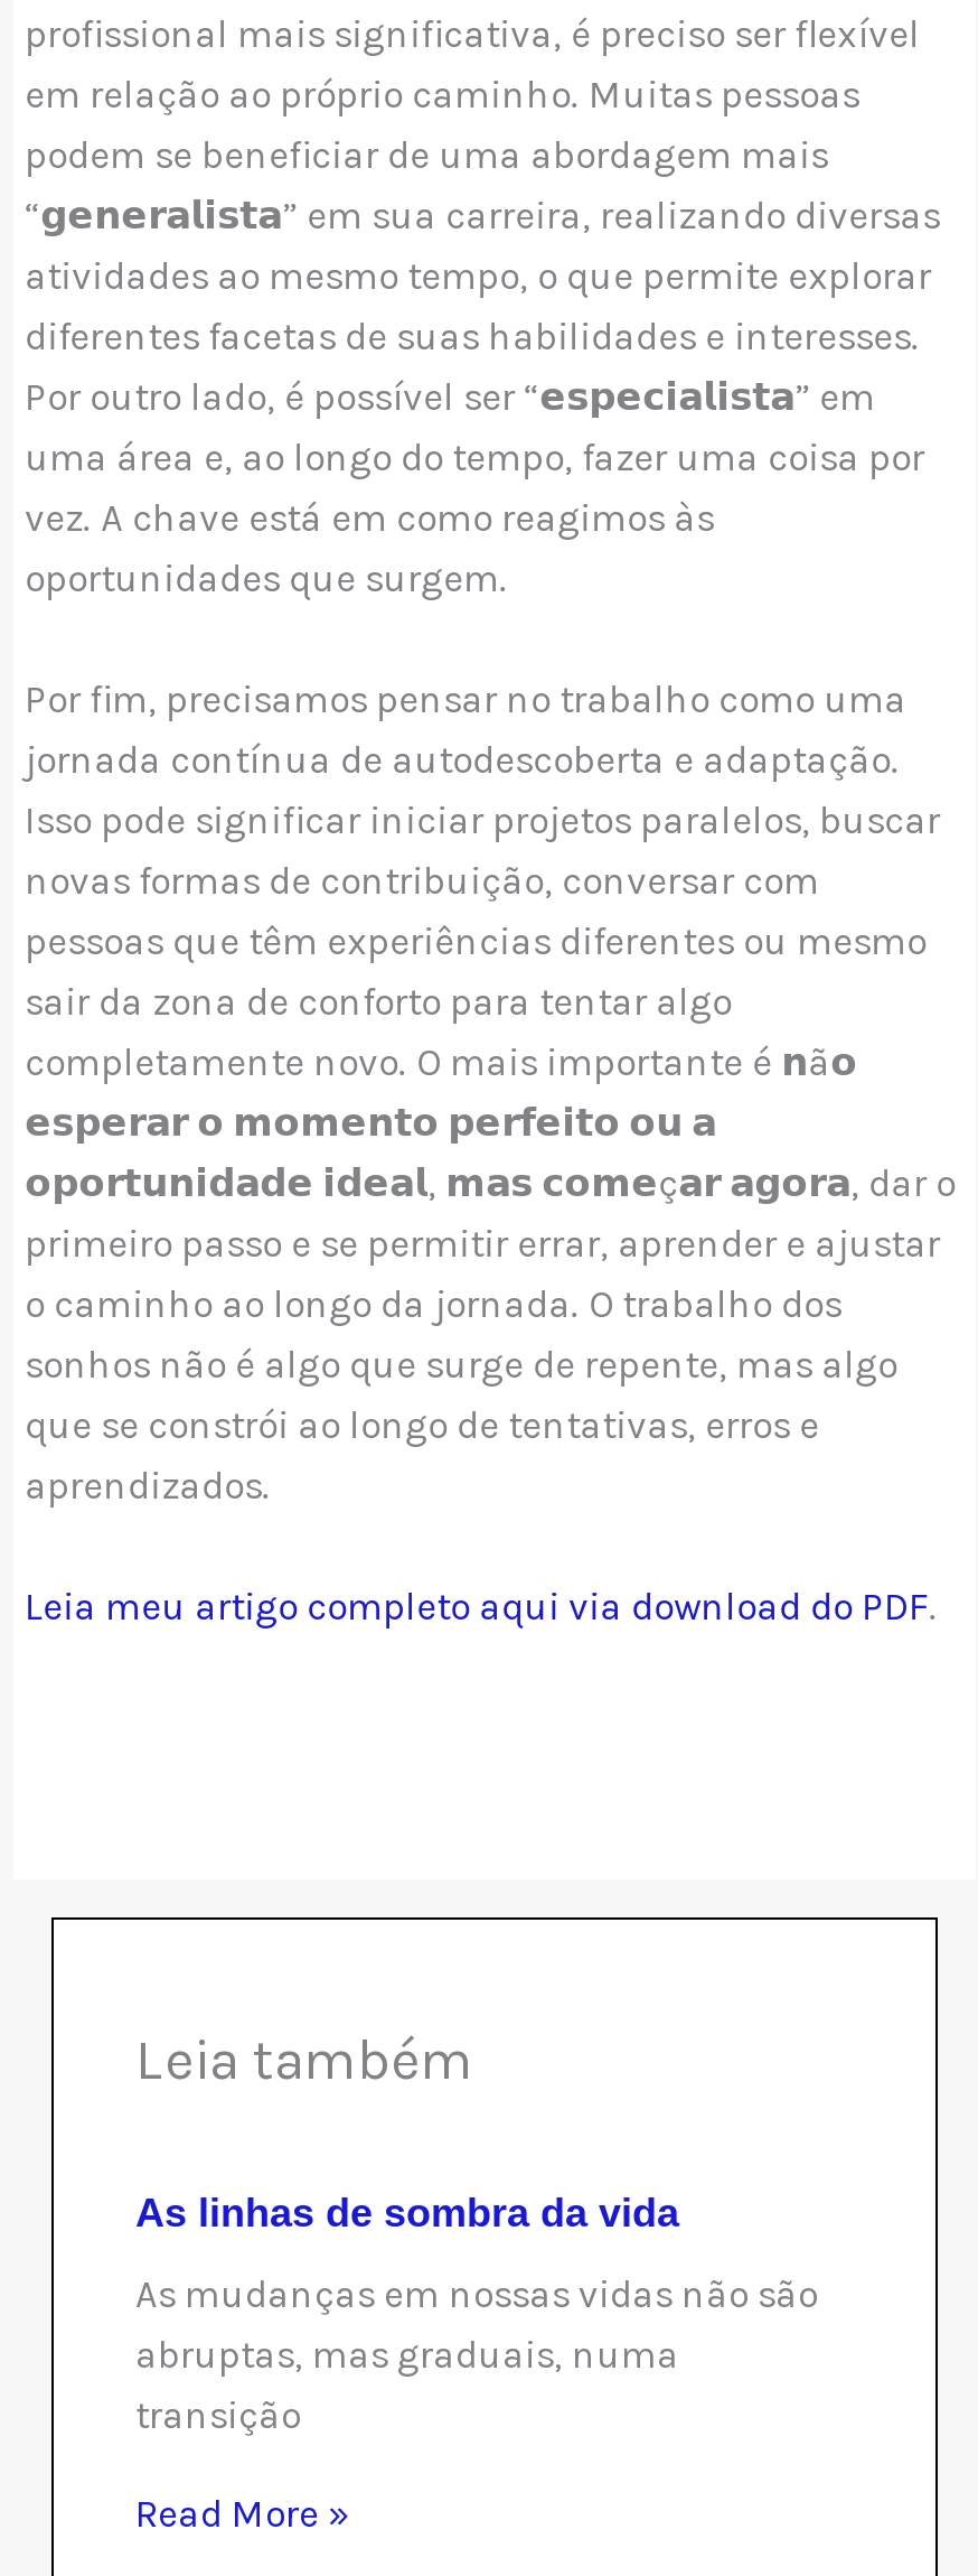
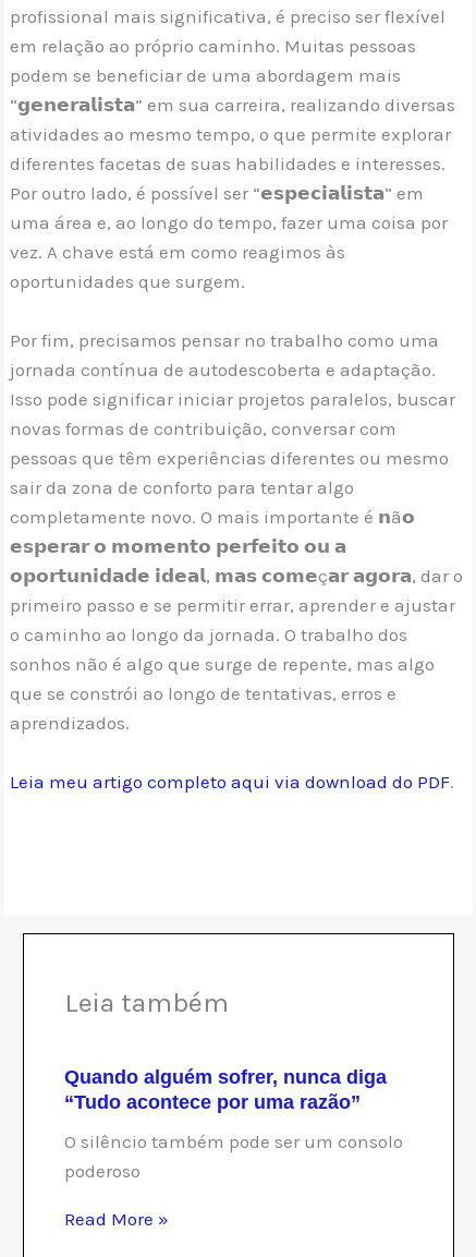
[135,2190,679,2234] As linhas de sombra da vida -> [64,1066,386,1113] Quando alguém sofrer, nunca diga | “Tudo acontece por uma razão”
[135,2270,818,2436] As mudanças em nossas vidas não são | abruptas, mas graduais, numa | transição -> [64,1130,402,1181] O silêncio também pode ser um consolo | poderoso

